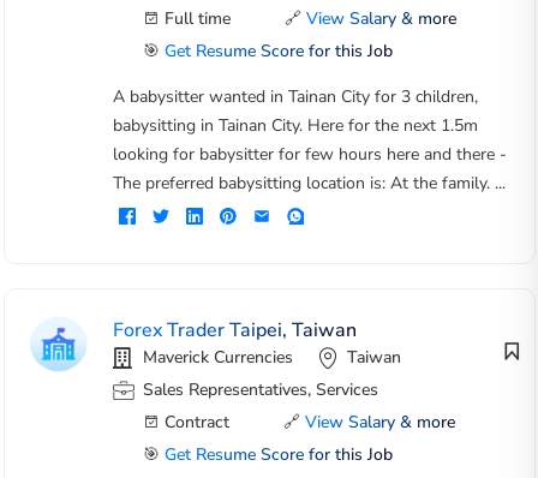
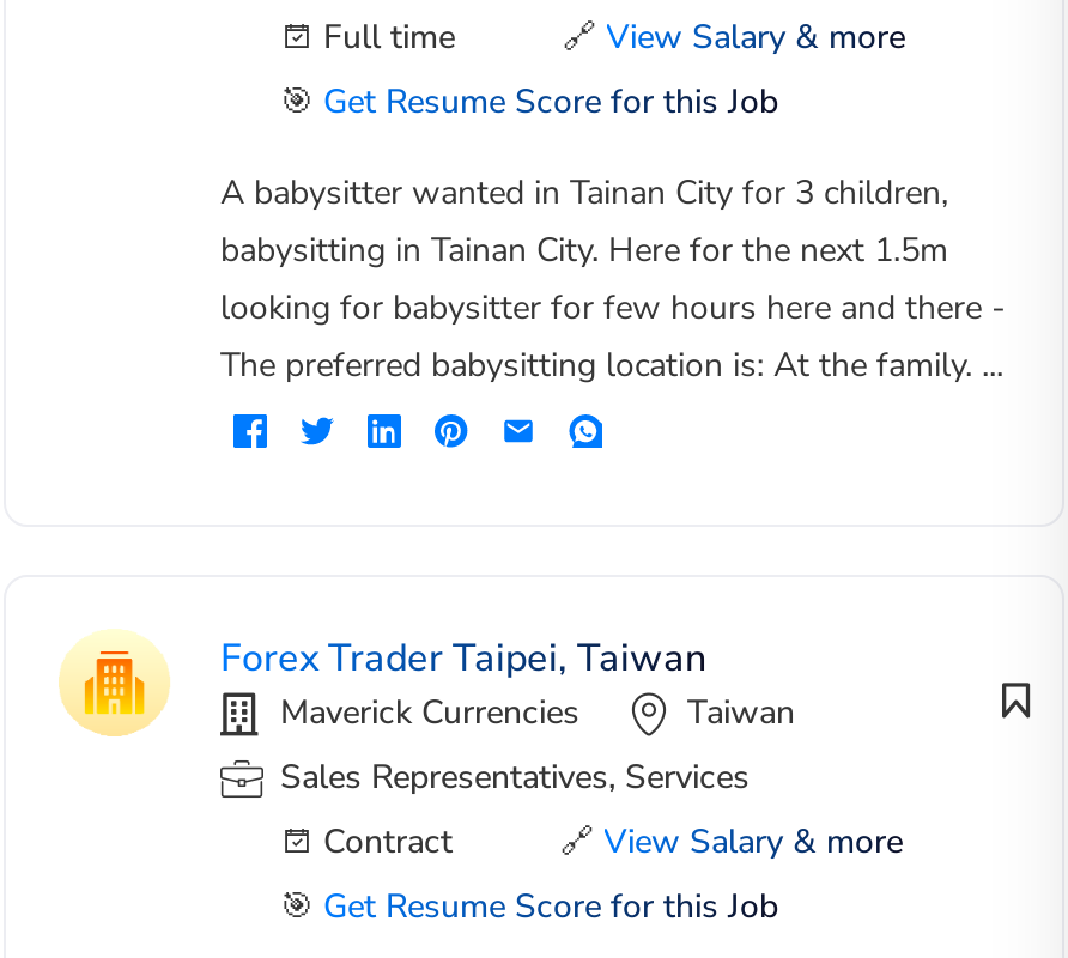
[30,316,86,372] [image] -> [56,627,171,740] [image]

